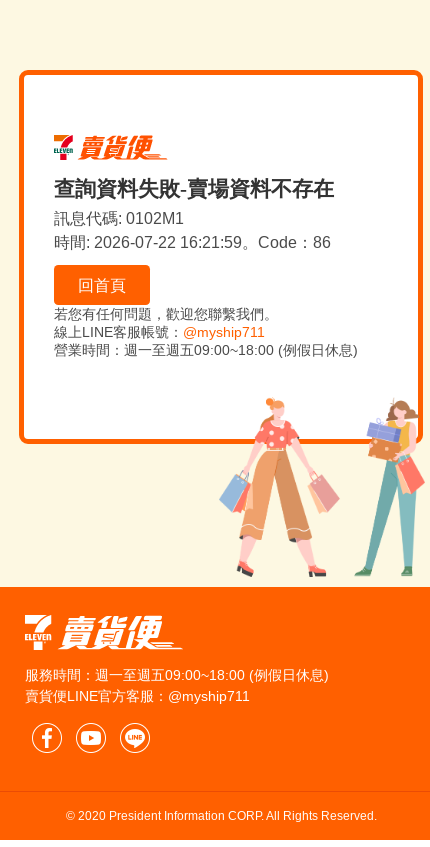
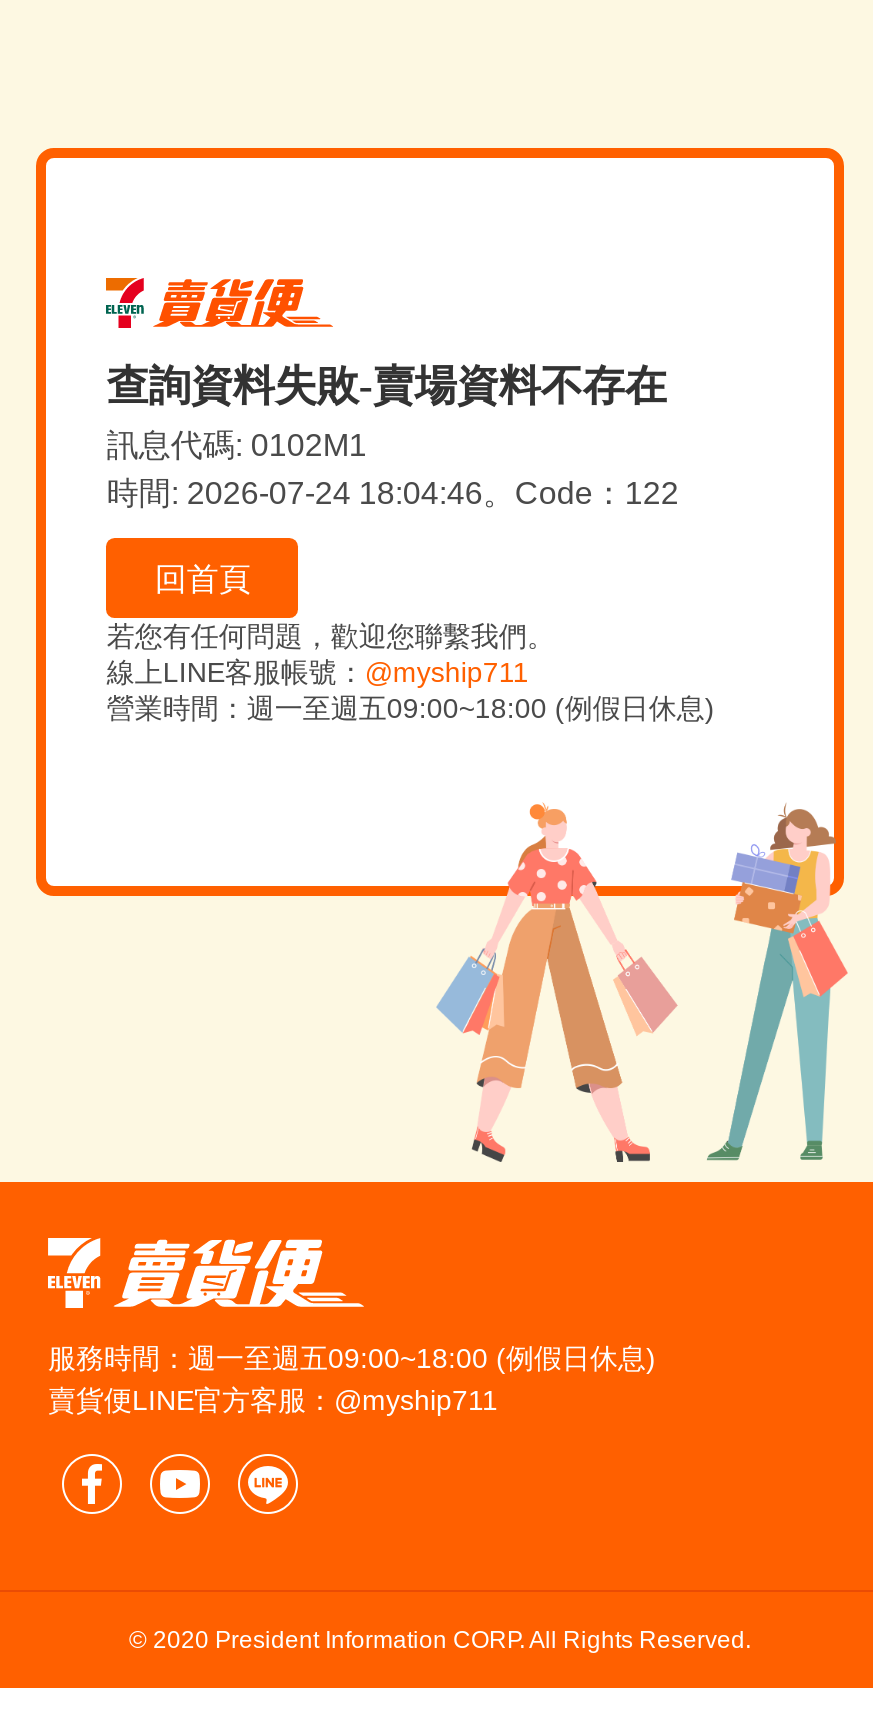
[54,234,331,251] 時間: 2026-07-22 16:21:59。Code：86 -> [107,476,679,510] 時間: 2026-07-24 18:04:46。Code：122

